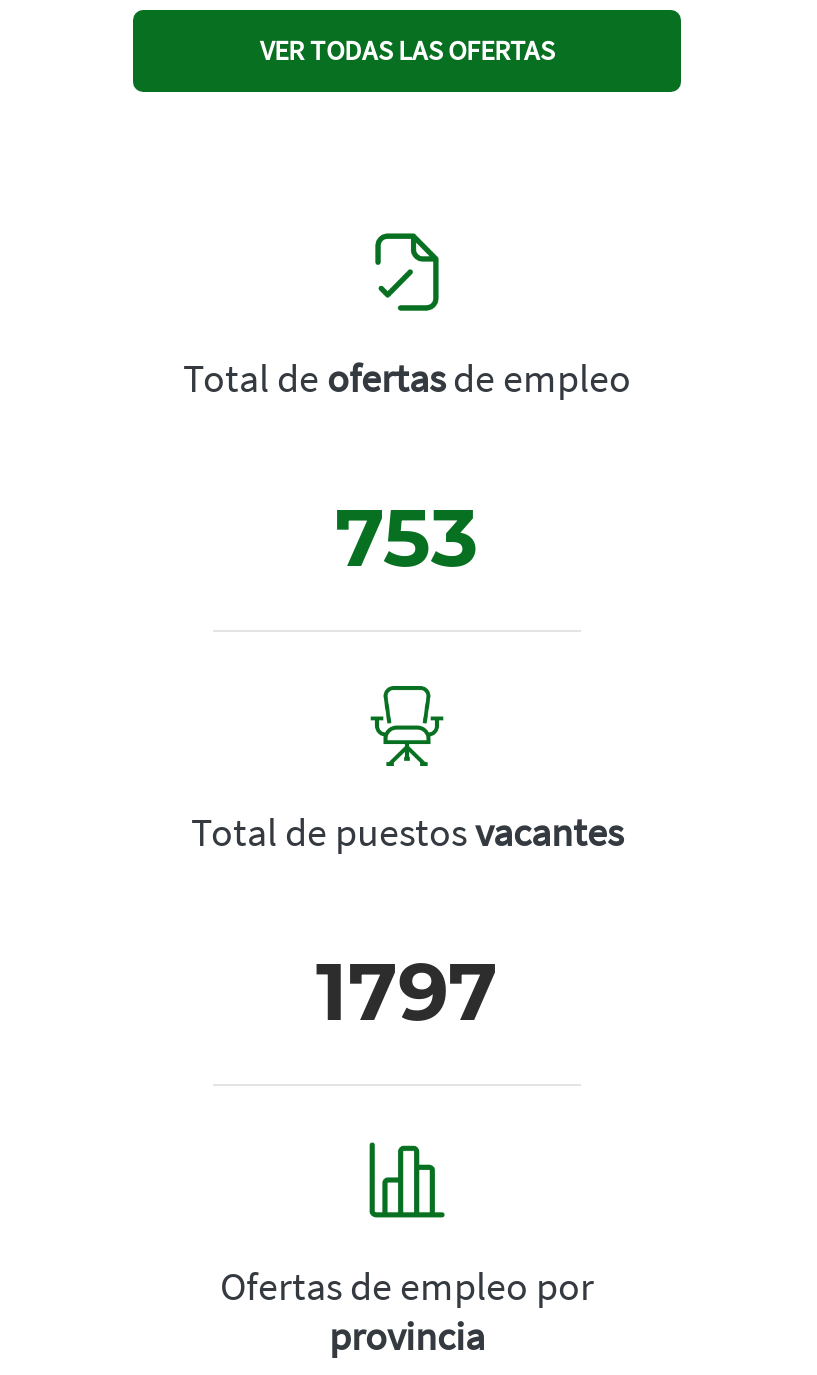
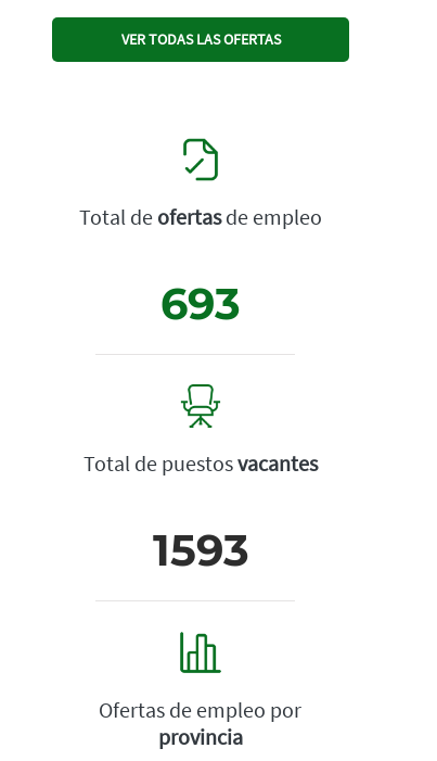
[335,488,479,586] 753 -> [160,277,241,330] 693
[316,942,498,1040] 1797 -> [152,523,249,577] 1593

